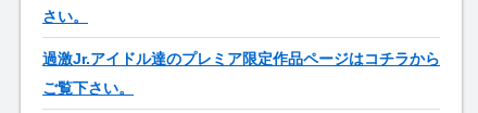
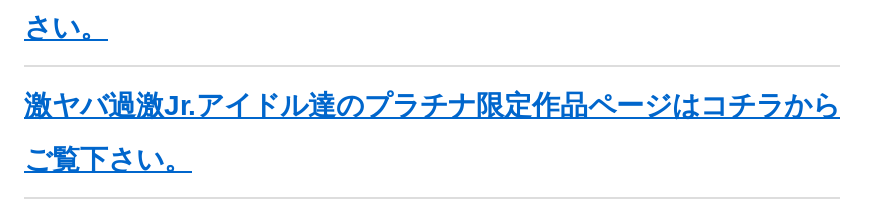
[42,50,440,68] 過激Jr.アイドル達のプレミア限定作品ページはコチラから -> [24,88,840,120] 激ヤバ過激Jr.アイドル達のプラチナ限定作品ページはコチラから

